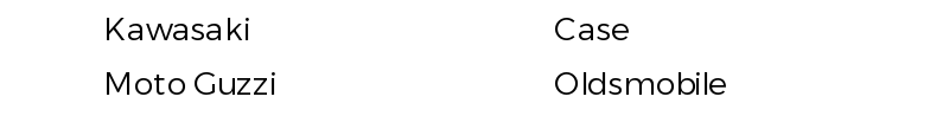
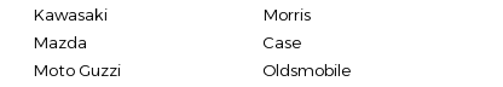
none -> [33,5,311,52] Morris | Mazda

